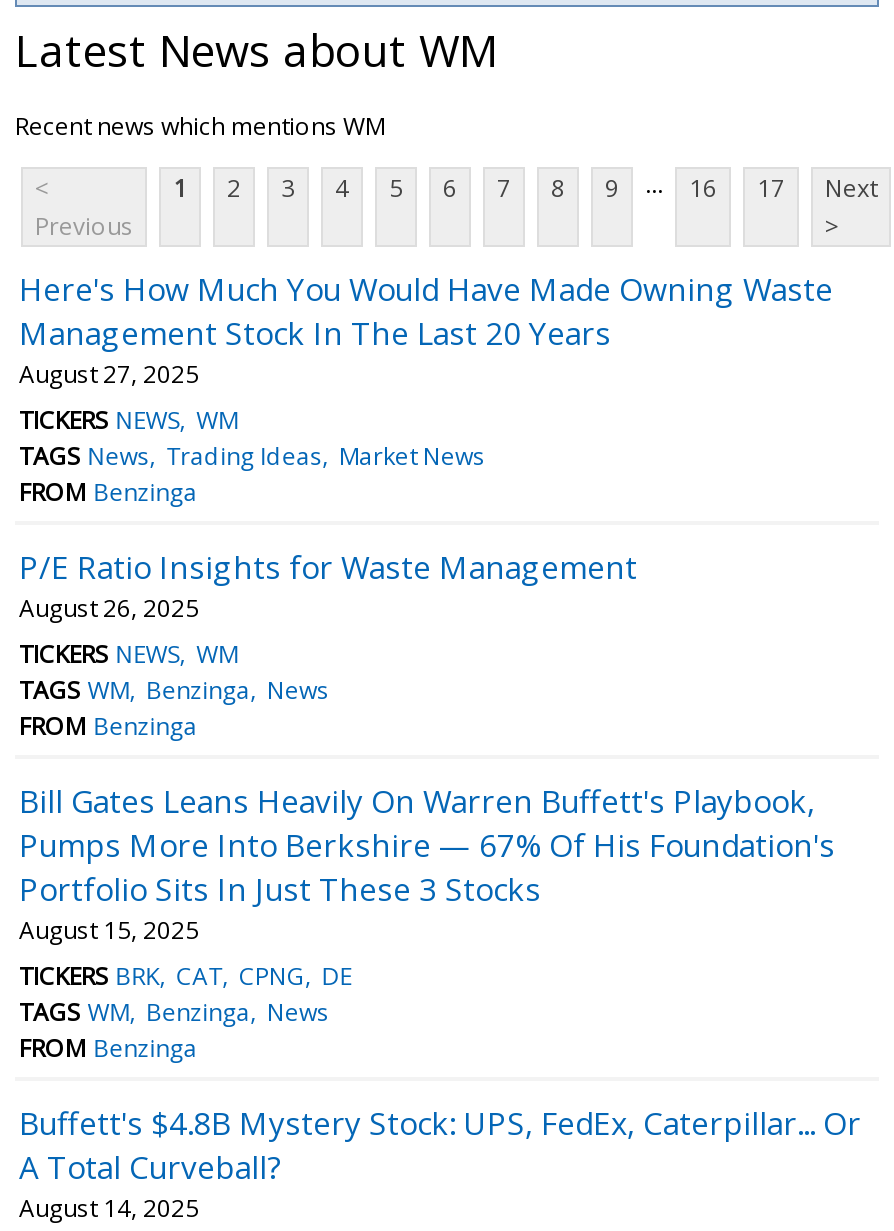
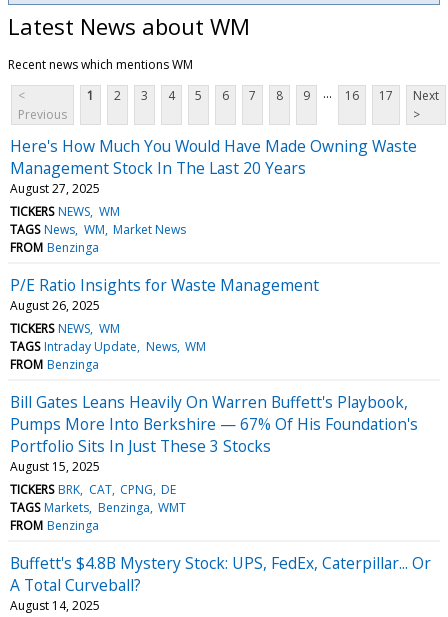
[19,439,485,473] TAGS News Trading Ideas Market News -> [10,221,186,238] TAGS News WM Market News
[19,673,329,707] TAGS WM Benzinga News -> [10,338,206,355] TAGS Intraday Update News WM
[19,995,329,1029] TAGS WM Benzinga News -> [10,499,186,516] TAGS Markets Benzinga WMT

